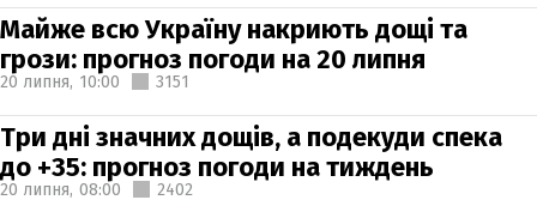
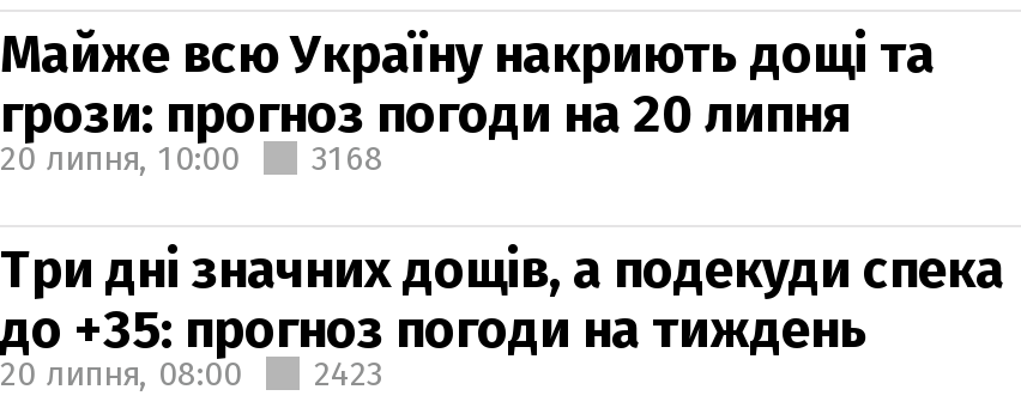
[0,71,189,92] 20 липня, 10:00 3151 -> [0,138,383,178] 20 липня, 10:00 3168
[0,179,193,199] 20 липня, 08:00 2402 -> [0,353,383,394] 20 липня, 08:00 2423

